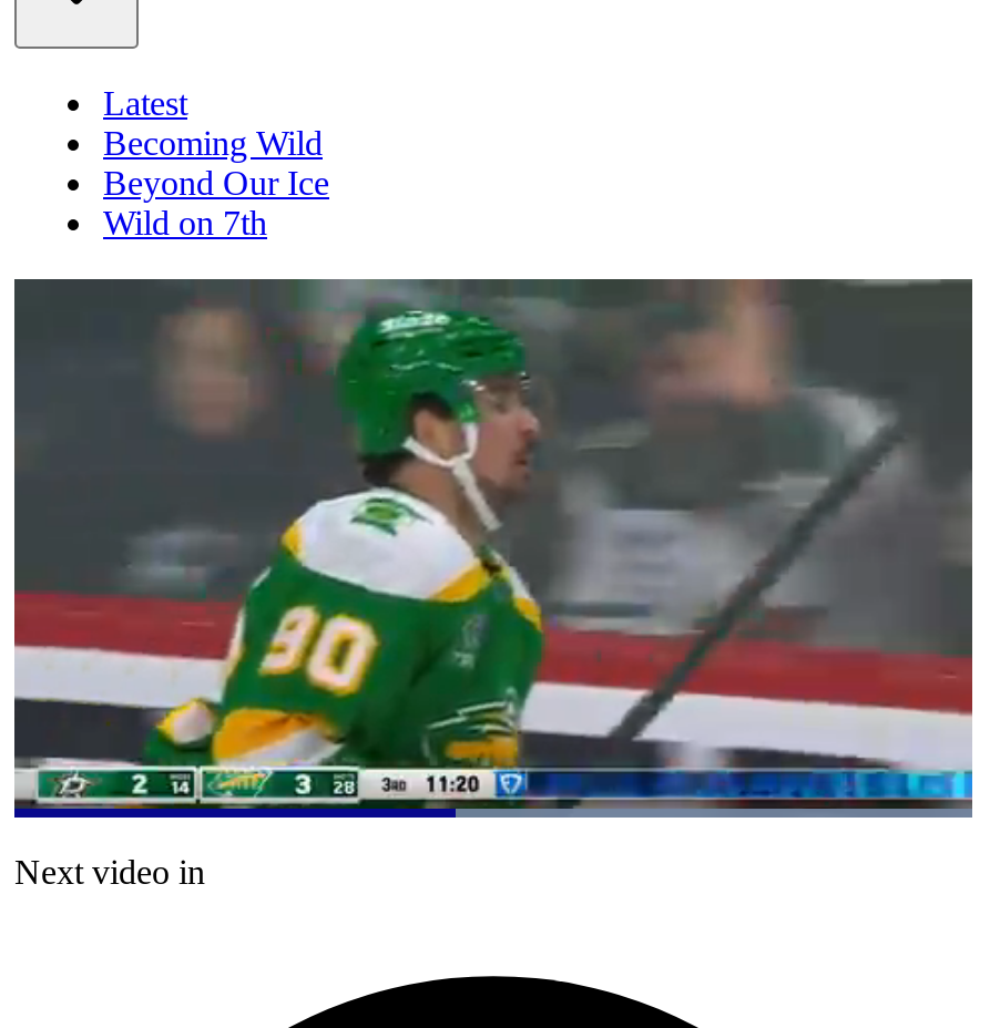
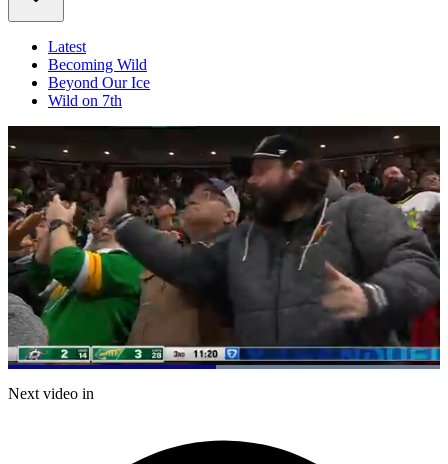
[12,277,974,820] [image] -> [7,125,441,370] [image]

